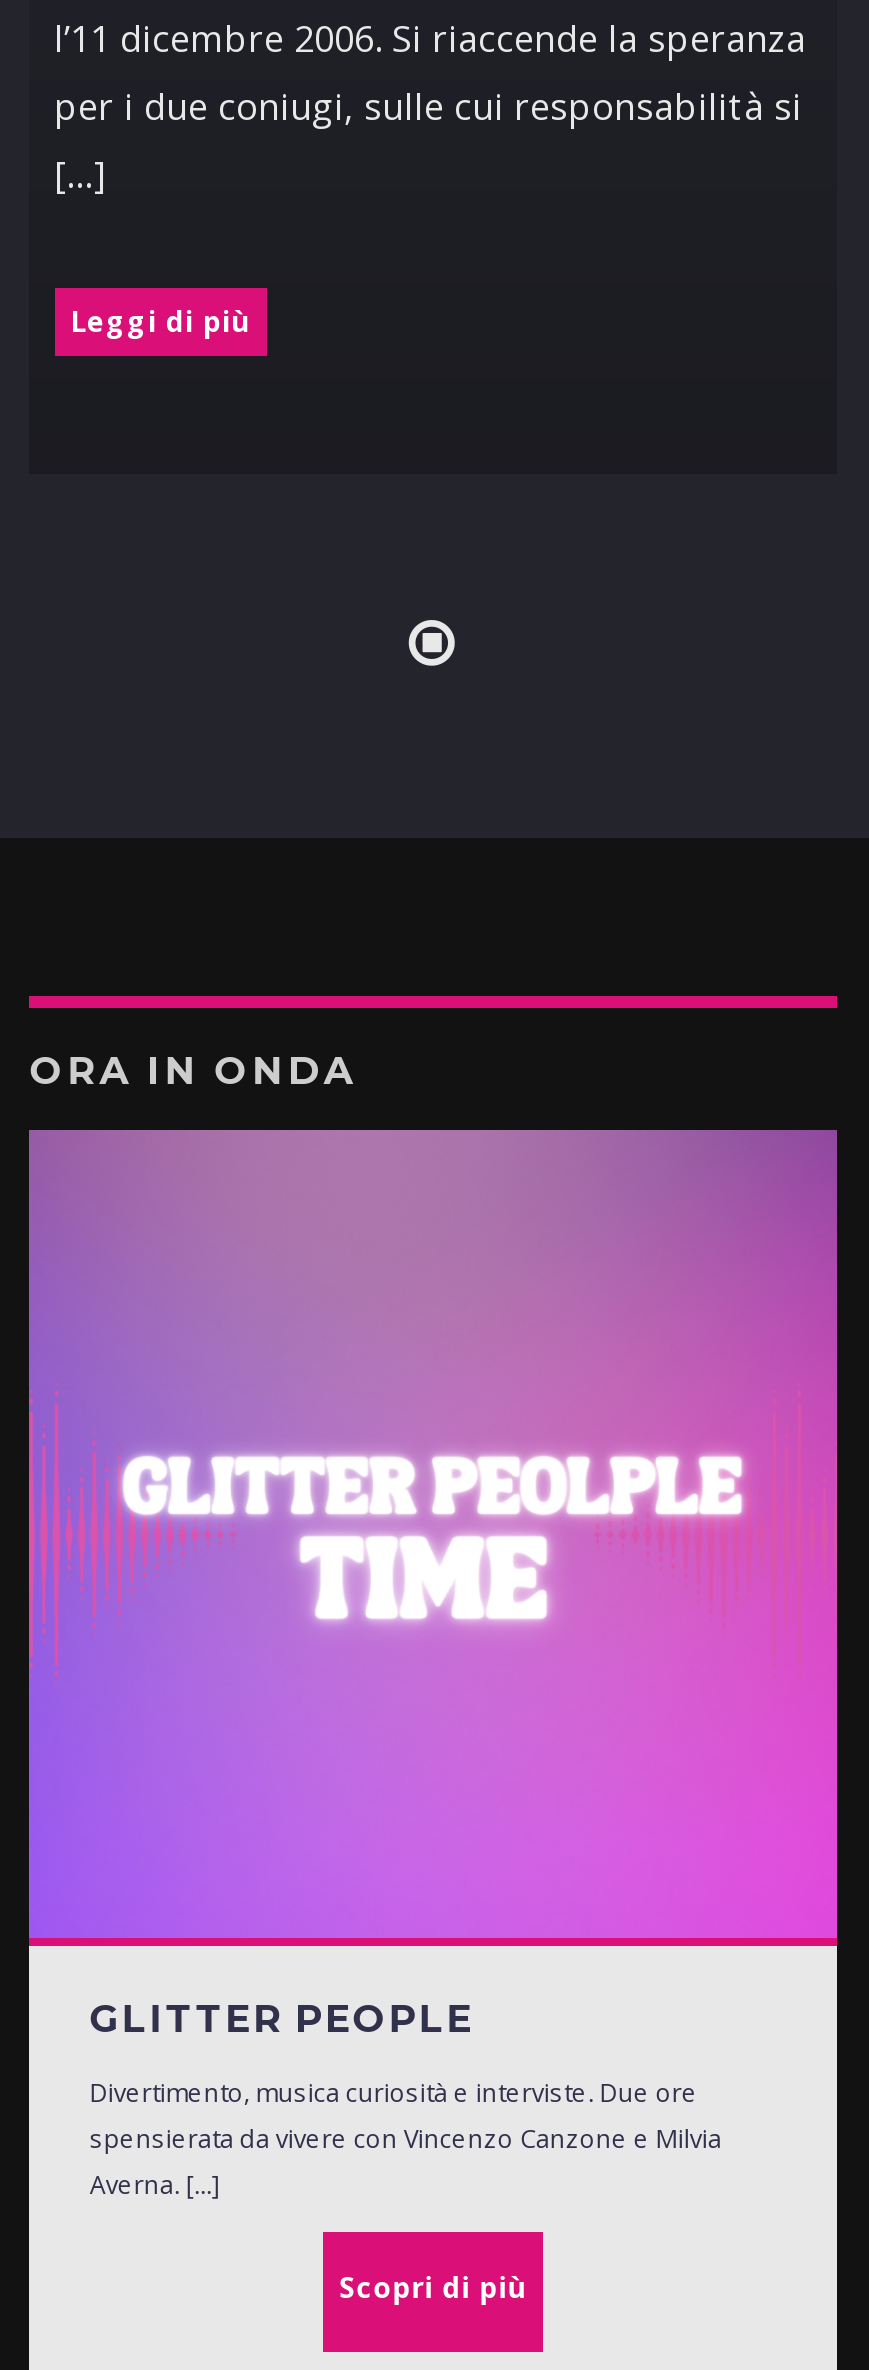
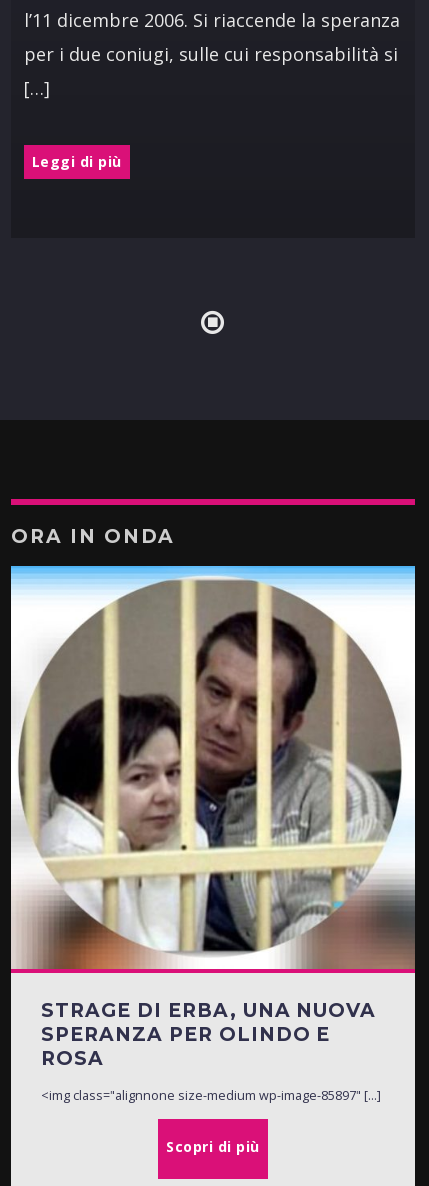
[27,1128,839,2042] [image] | GLITTER PEOPLE -> [10,565,416,1070] [image] | STRAGE DI ERBA, UNA NUOVA | SPERANZA PER OLINDO E | ROSA
[90,2075,722,2201] Divertimento, musica curiosità e interviste. Due ore | spensierata da vivere con Vincenzo Canzone e Milvia | Averna. [...] -> [41,1087,381,1104] <img class="alignnone size-medium wp-image-85897" [...]

